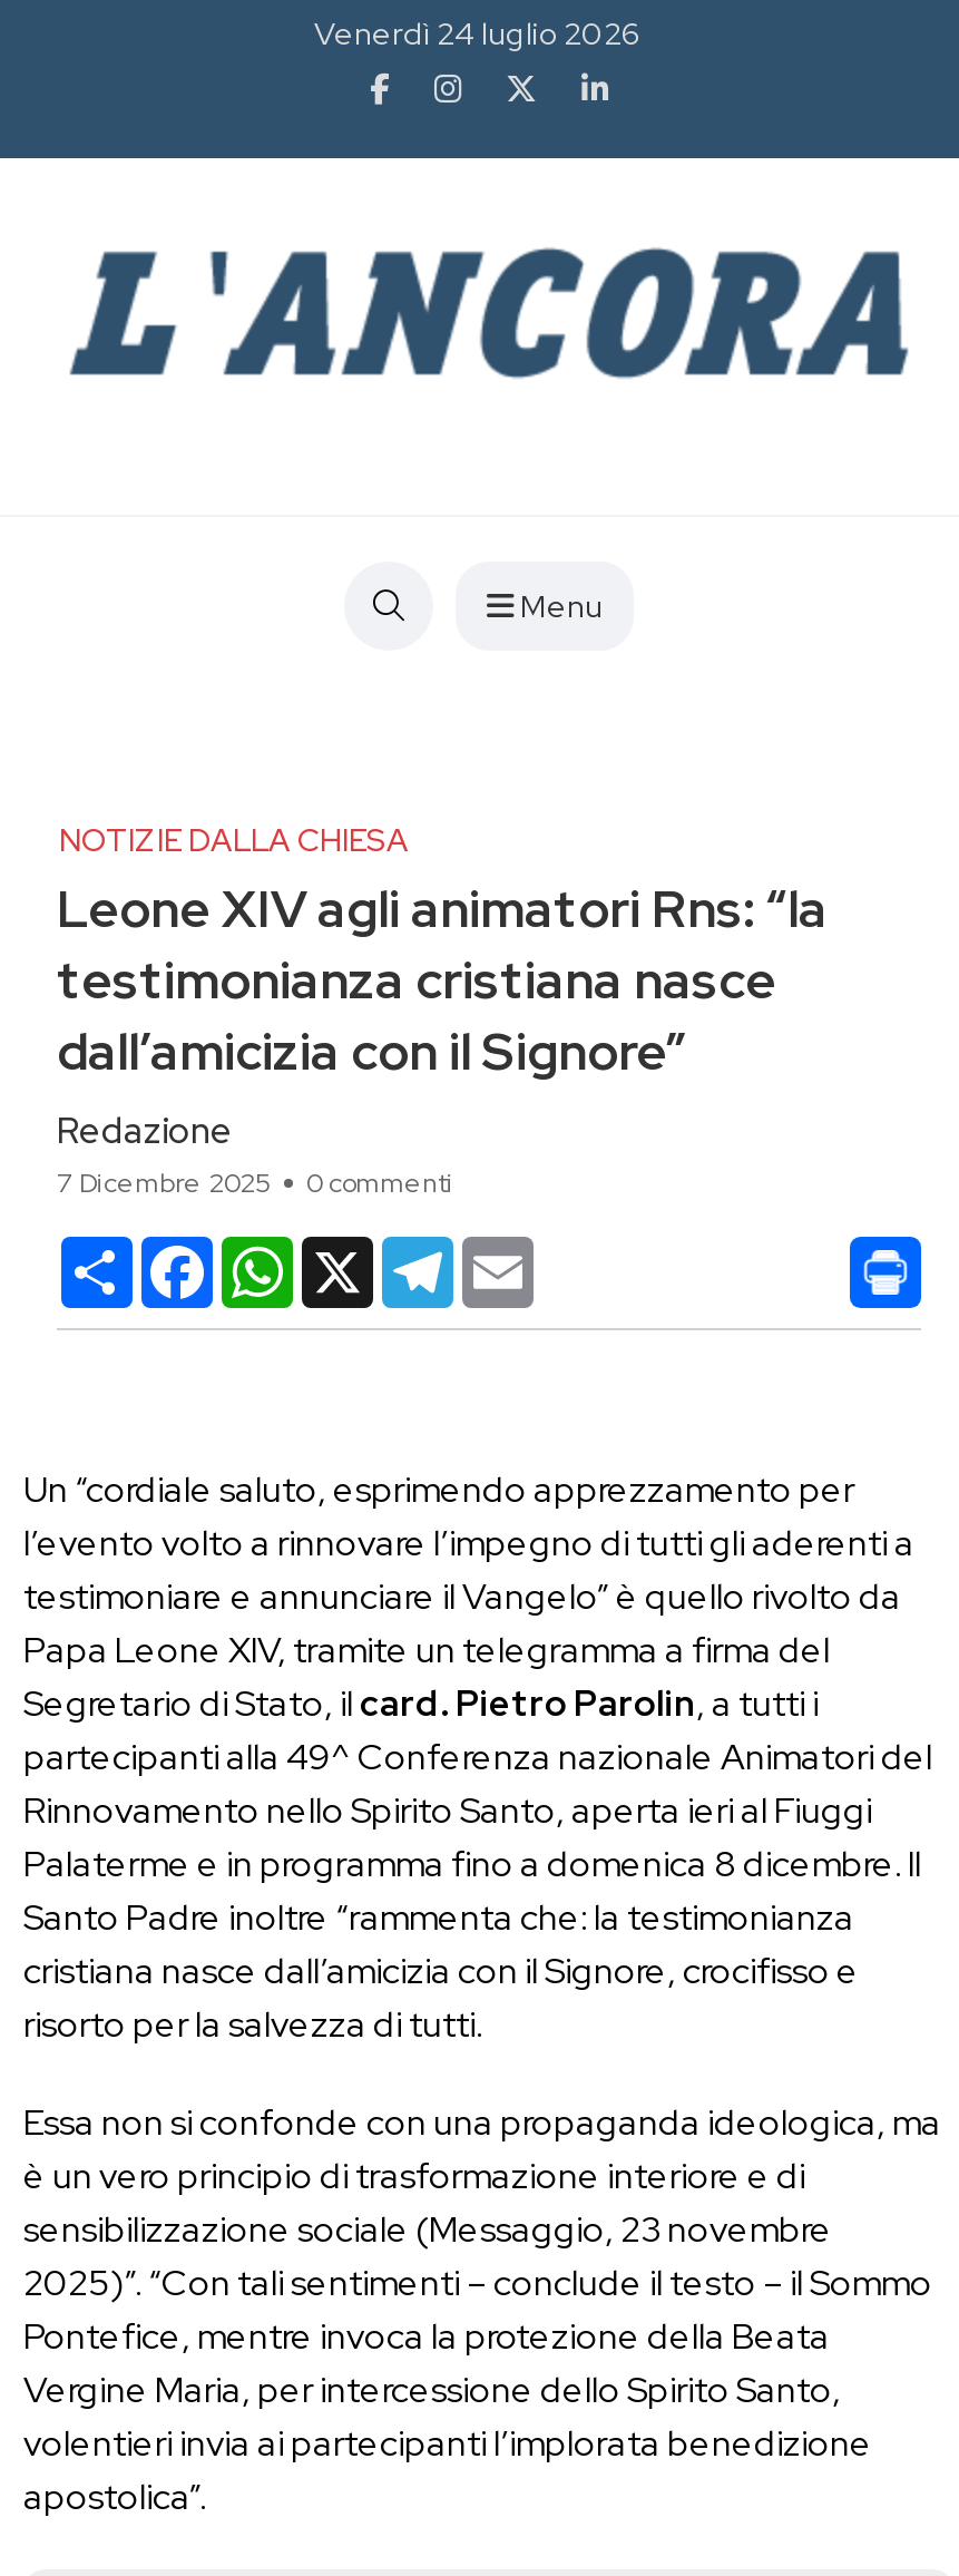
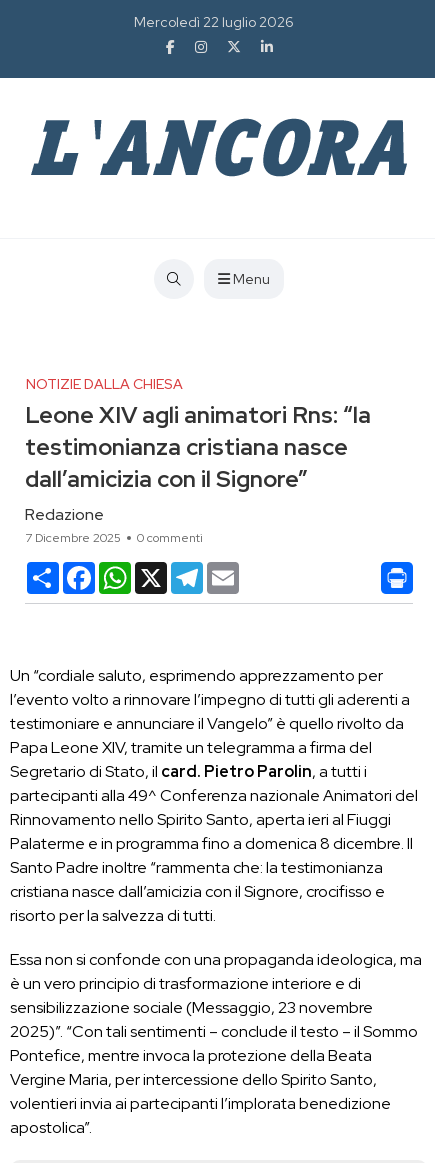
[314,13,642,53] Venerdì 24 luglio 2026 -> [134,13,294,31] Mercoledì 22 luglio 2026

